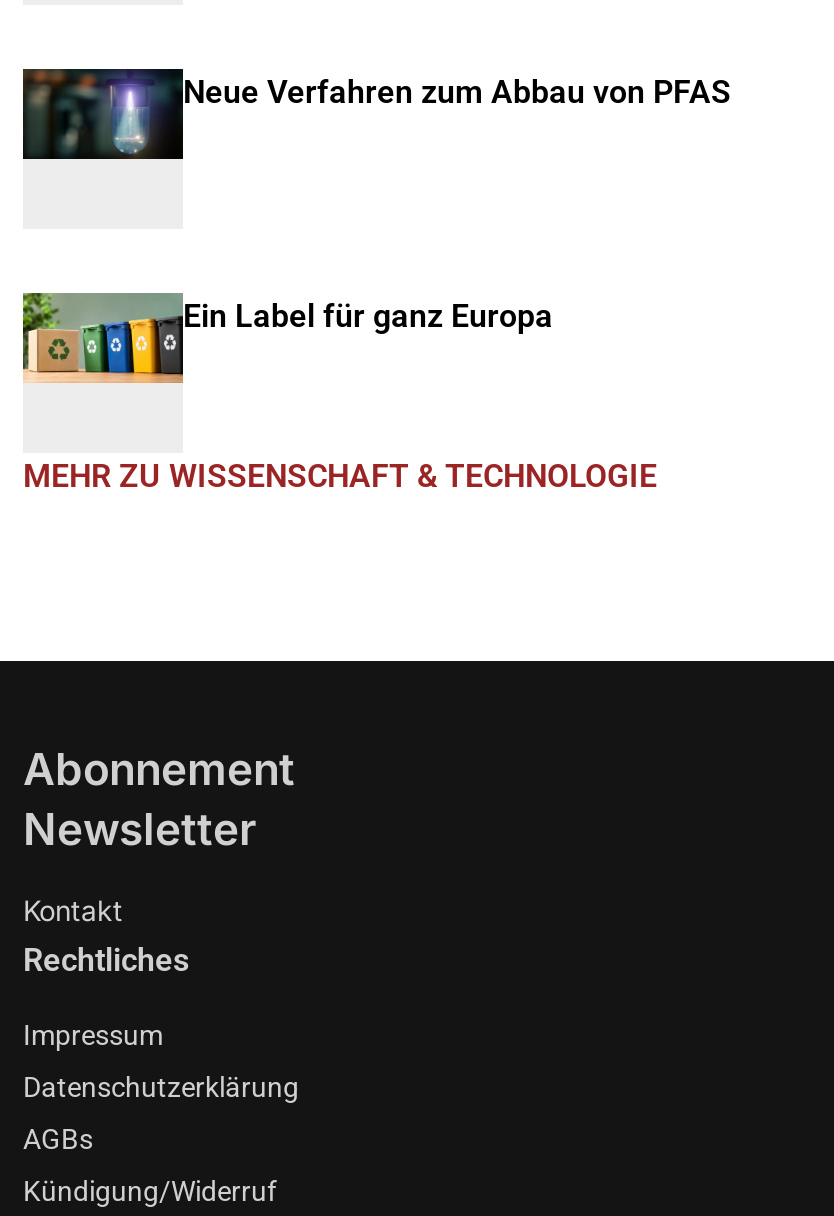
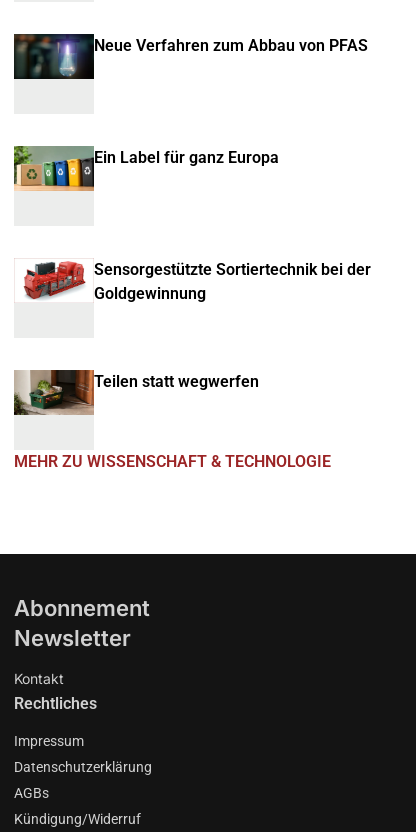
none -> [13,369,259,416] [image] | Teilen statt wegwerfen
none -> [23,260,371,303] [image] | Sensorgestützte Sortiertechnik bei der | Goldgewinnung

